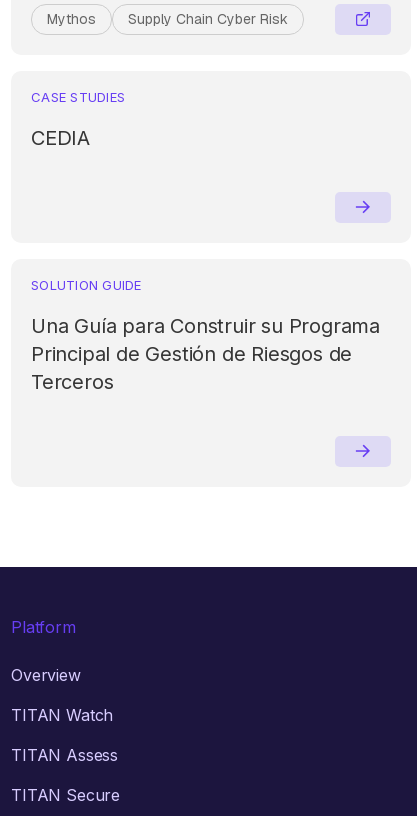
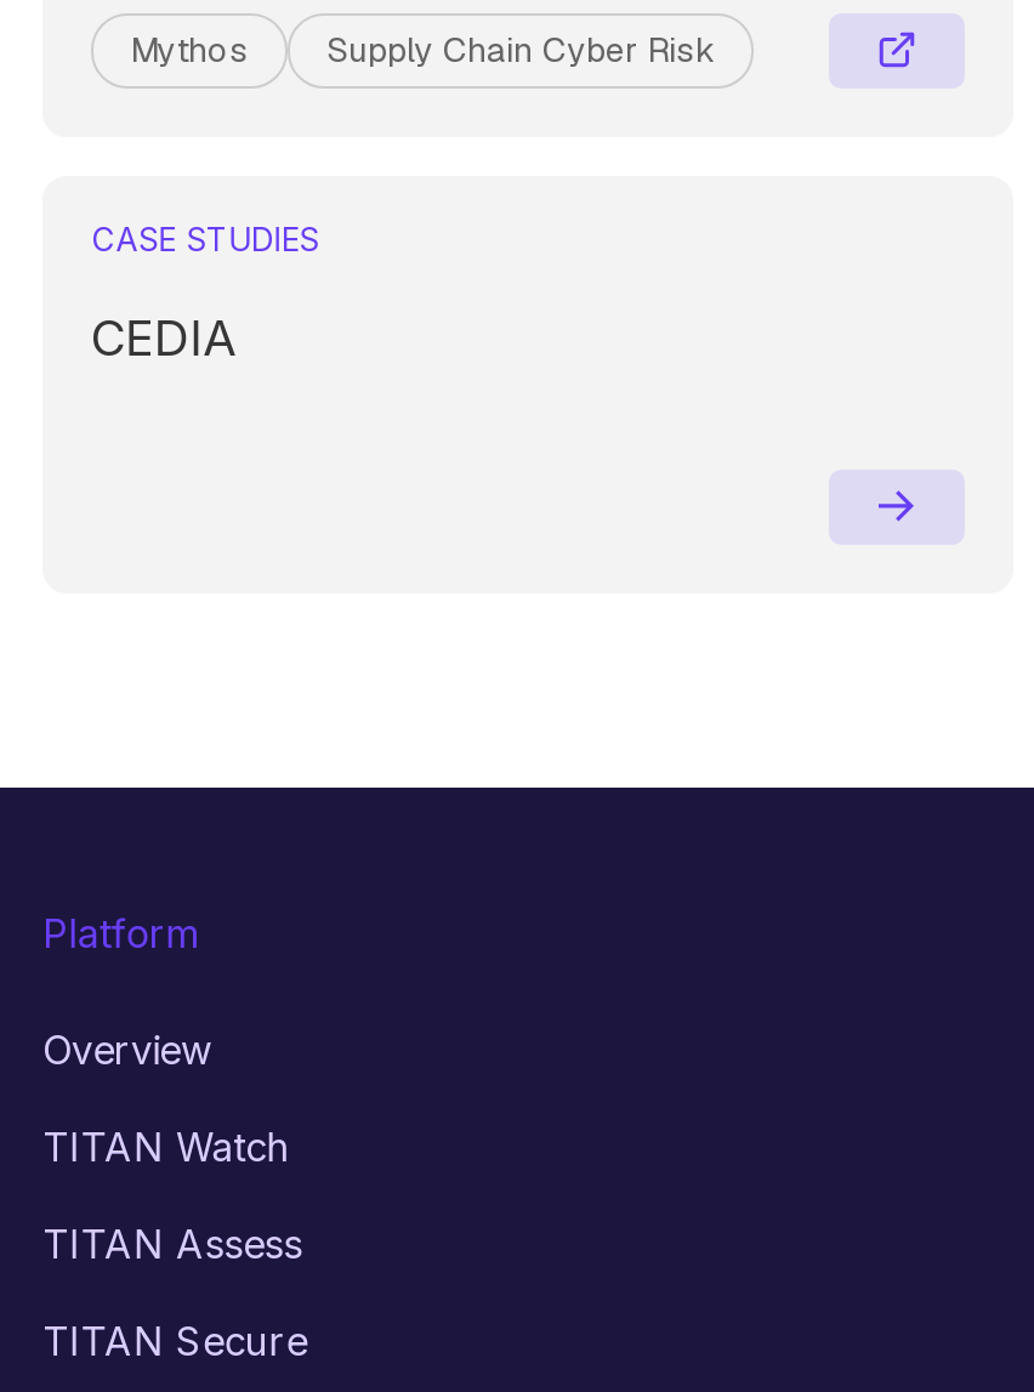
[31,277,380,394] SOLUTION GUIDE | Una Guía para Construir su Programa | Principal de Gestión de Riesgos de | Terceros -> none

